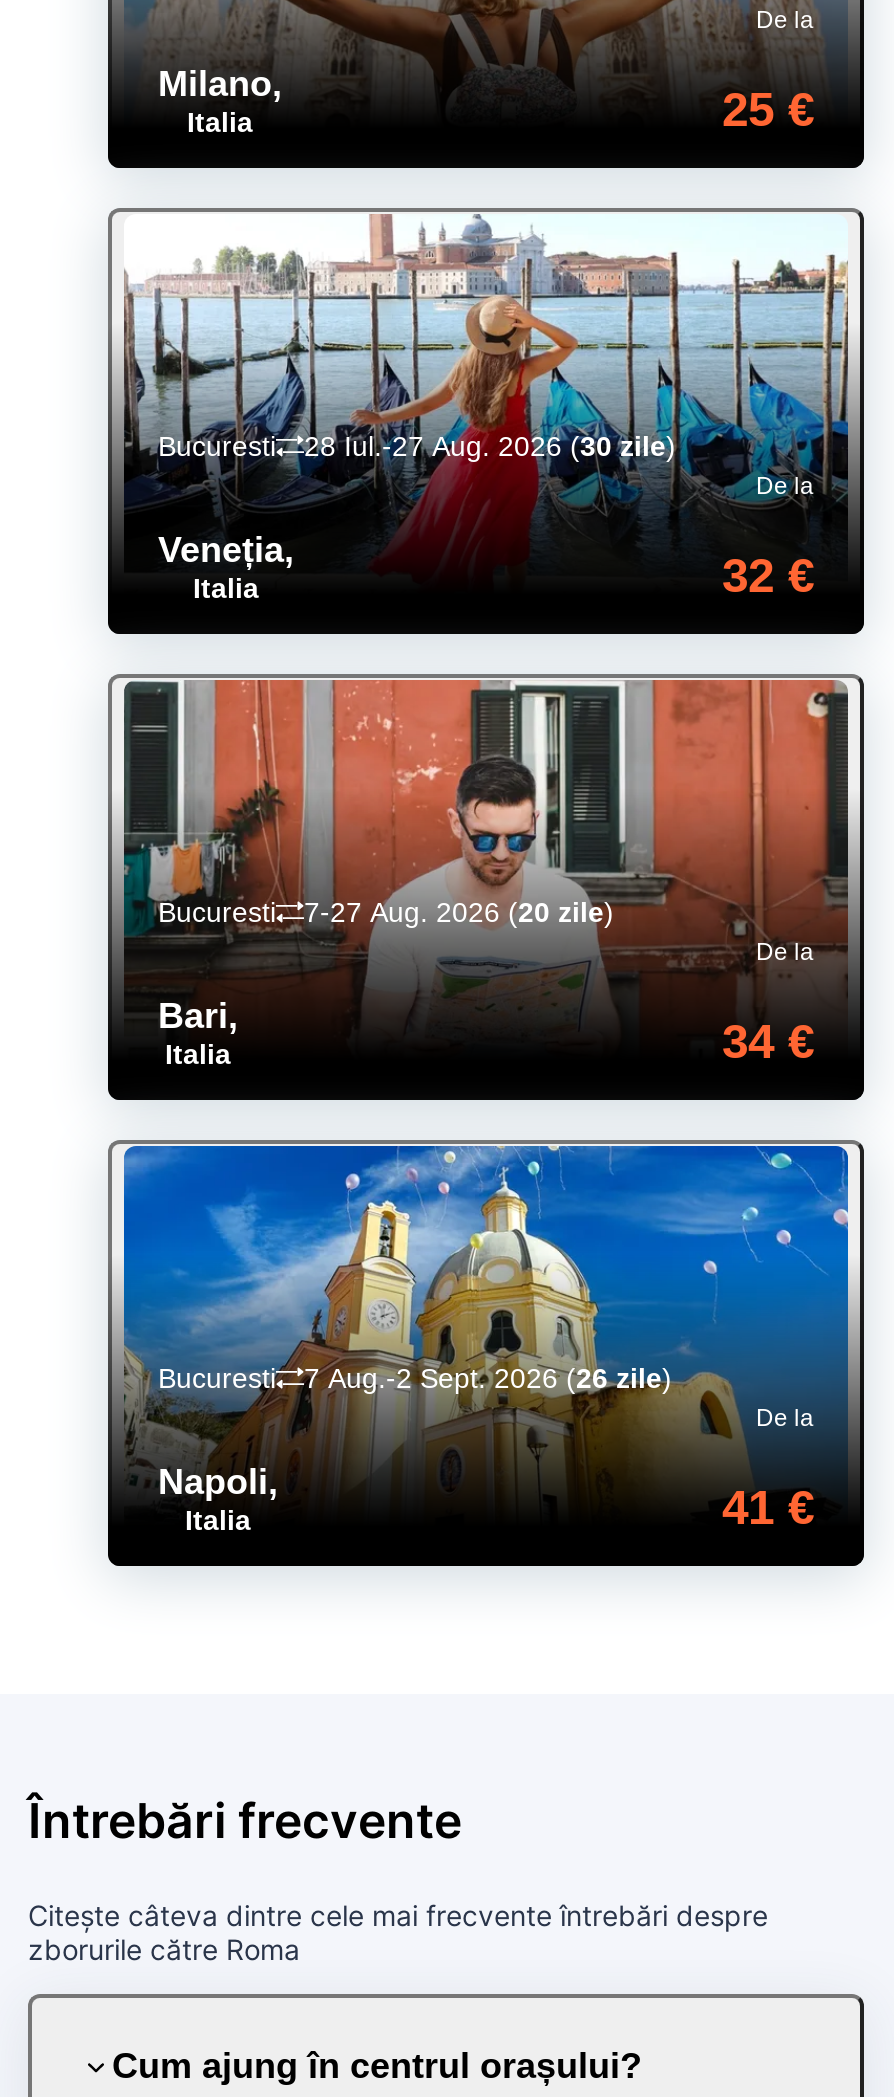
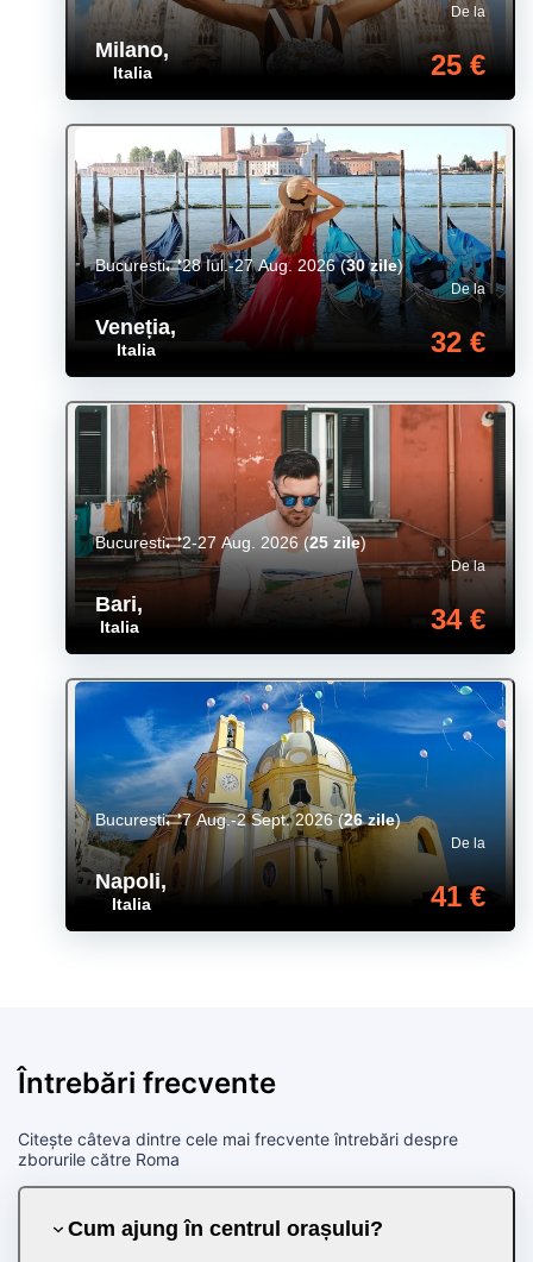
[158,897,614,929] Bucuresti 7-27 Aug. 2026 (20 zile) -> [95,533,366,552] Bucuresti 2-27 Aug. 2026 (25 zile)

